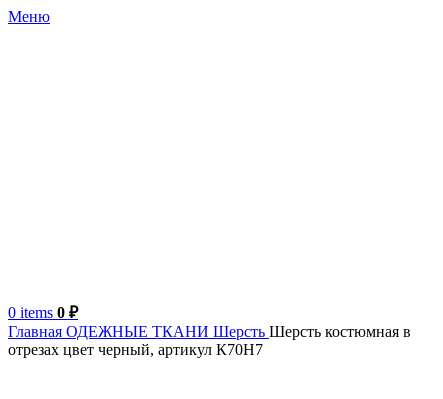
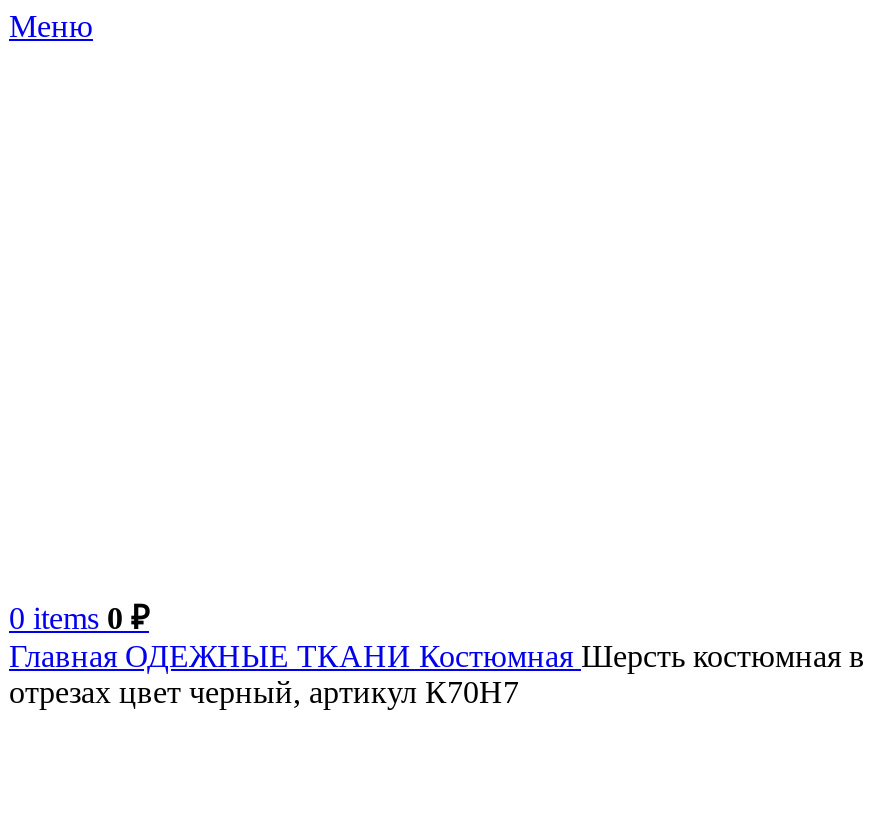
[8,323,411,340] Главная ОДЕЖНЫЕ ТКАНИ Шерсть Шерсть костюмная в -> [9,639,865,673] Главная ОДЕЖНЫЕ ТКАНИ Костюмная Шерсть костюмная в

